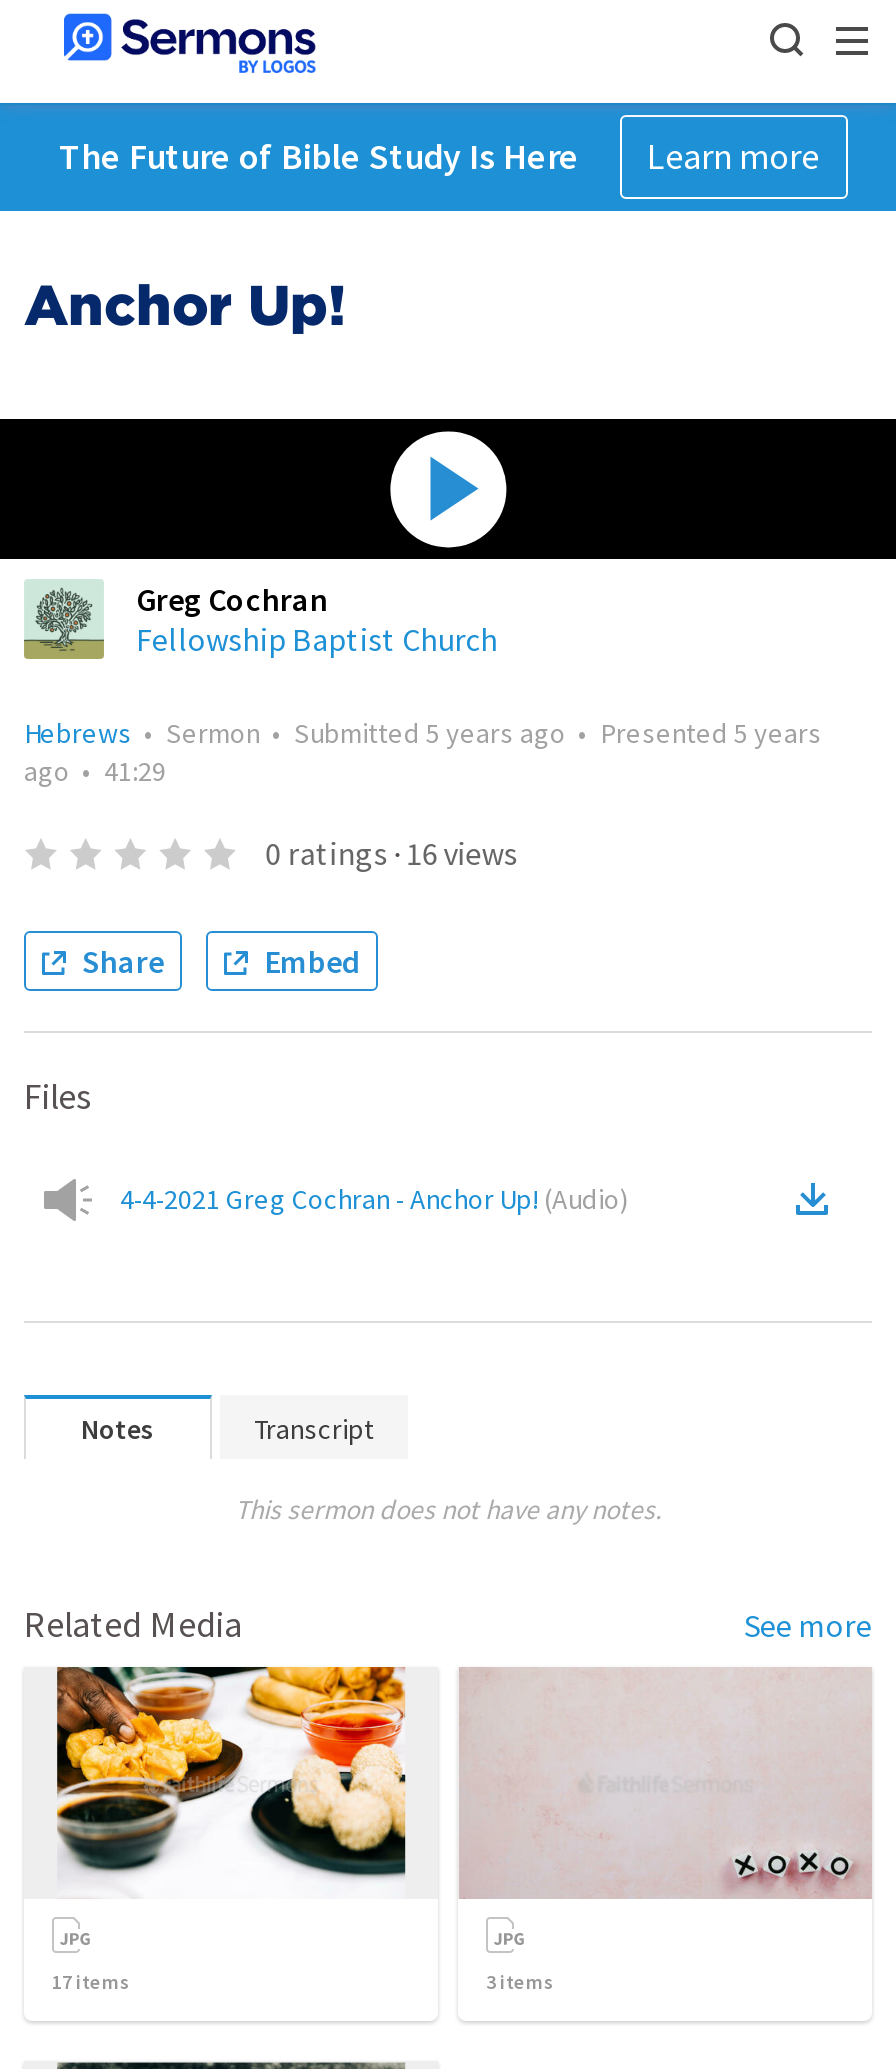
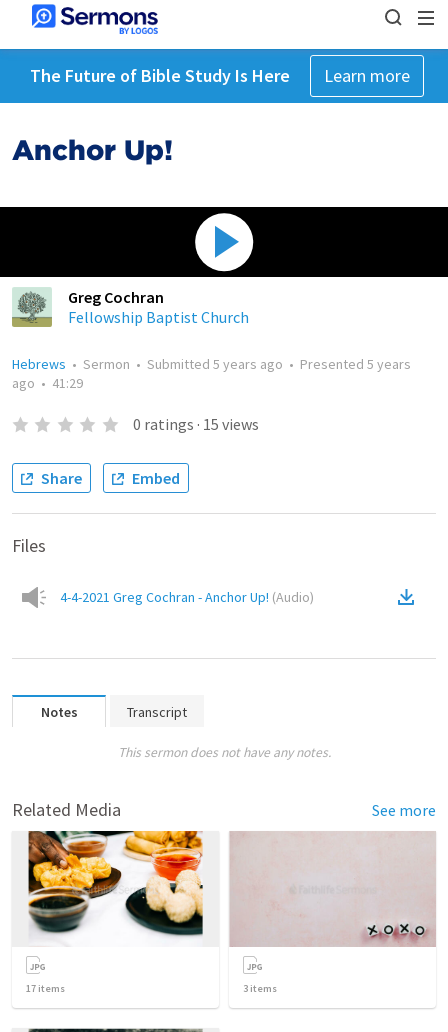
[265,833,517,873] 0 ratings · 16 views -> [133,414,259,434] 0 ratings · 15 views

